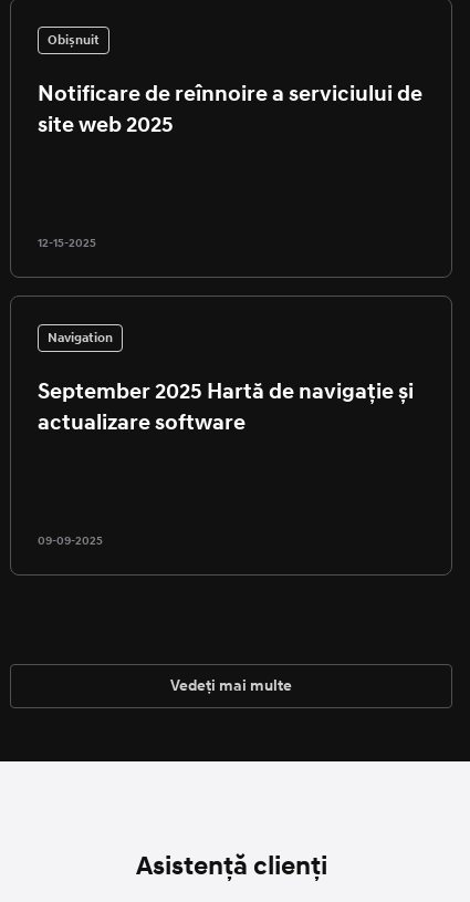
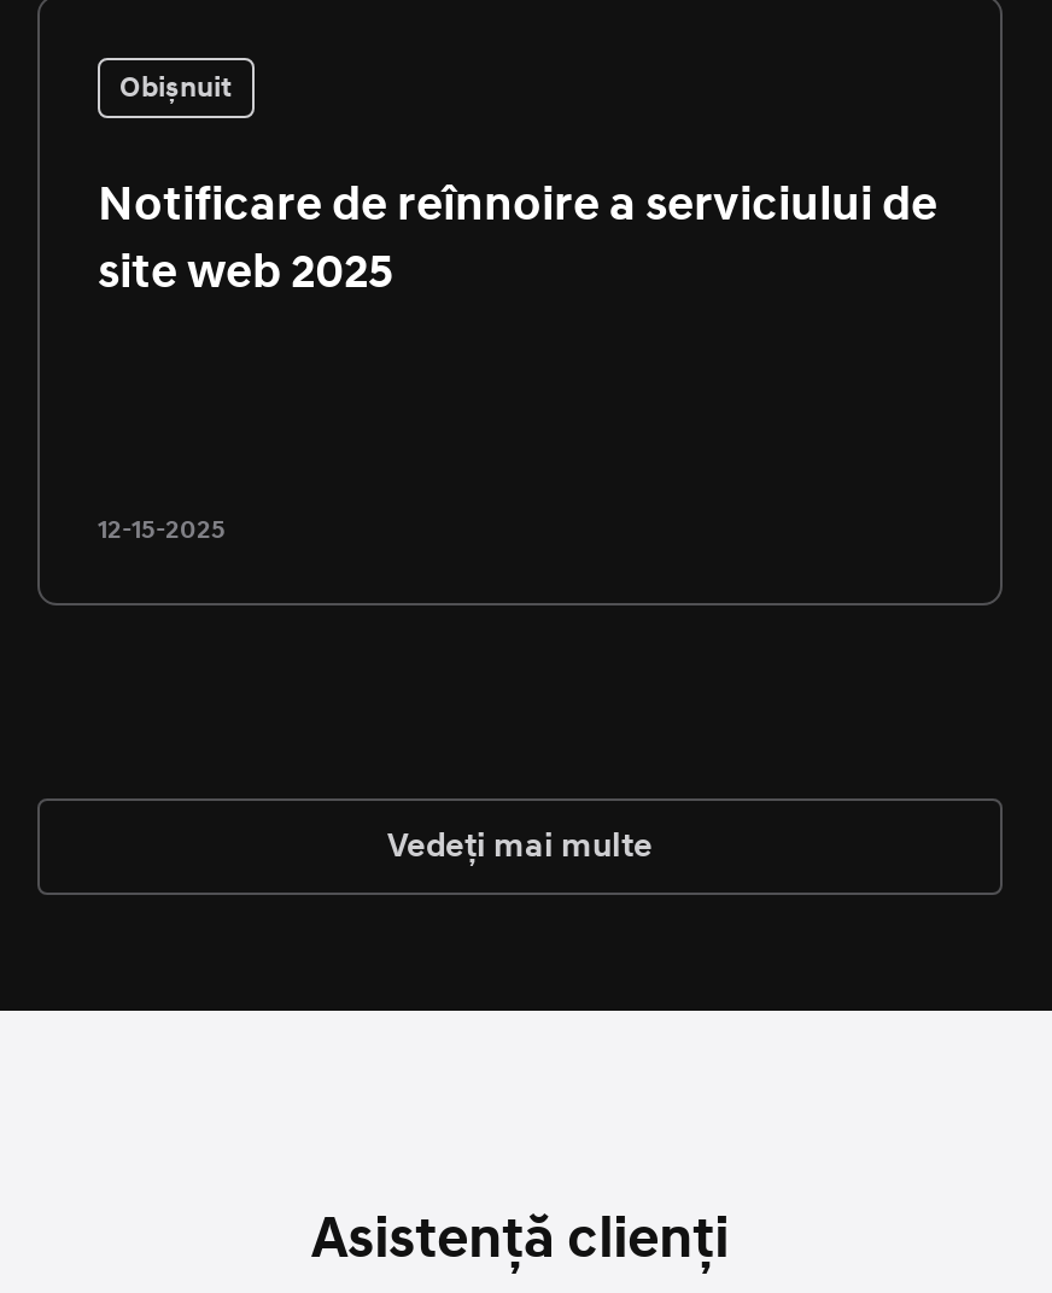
[38,330,414,436] Navigation | September 2025 Hartă de navigație și | actualizare software -> none
[38,533,103,548] 09-09-2025 -> none

